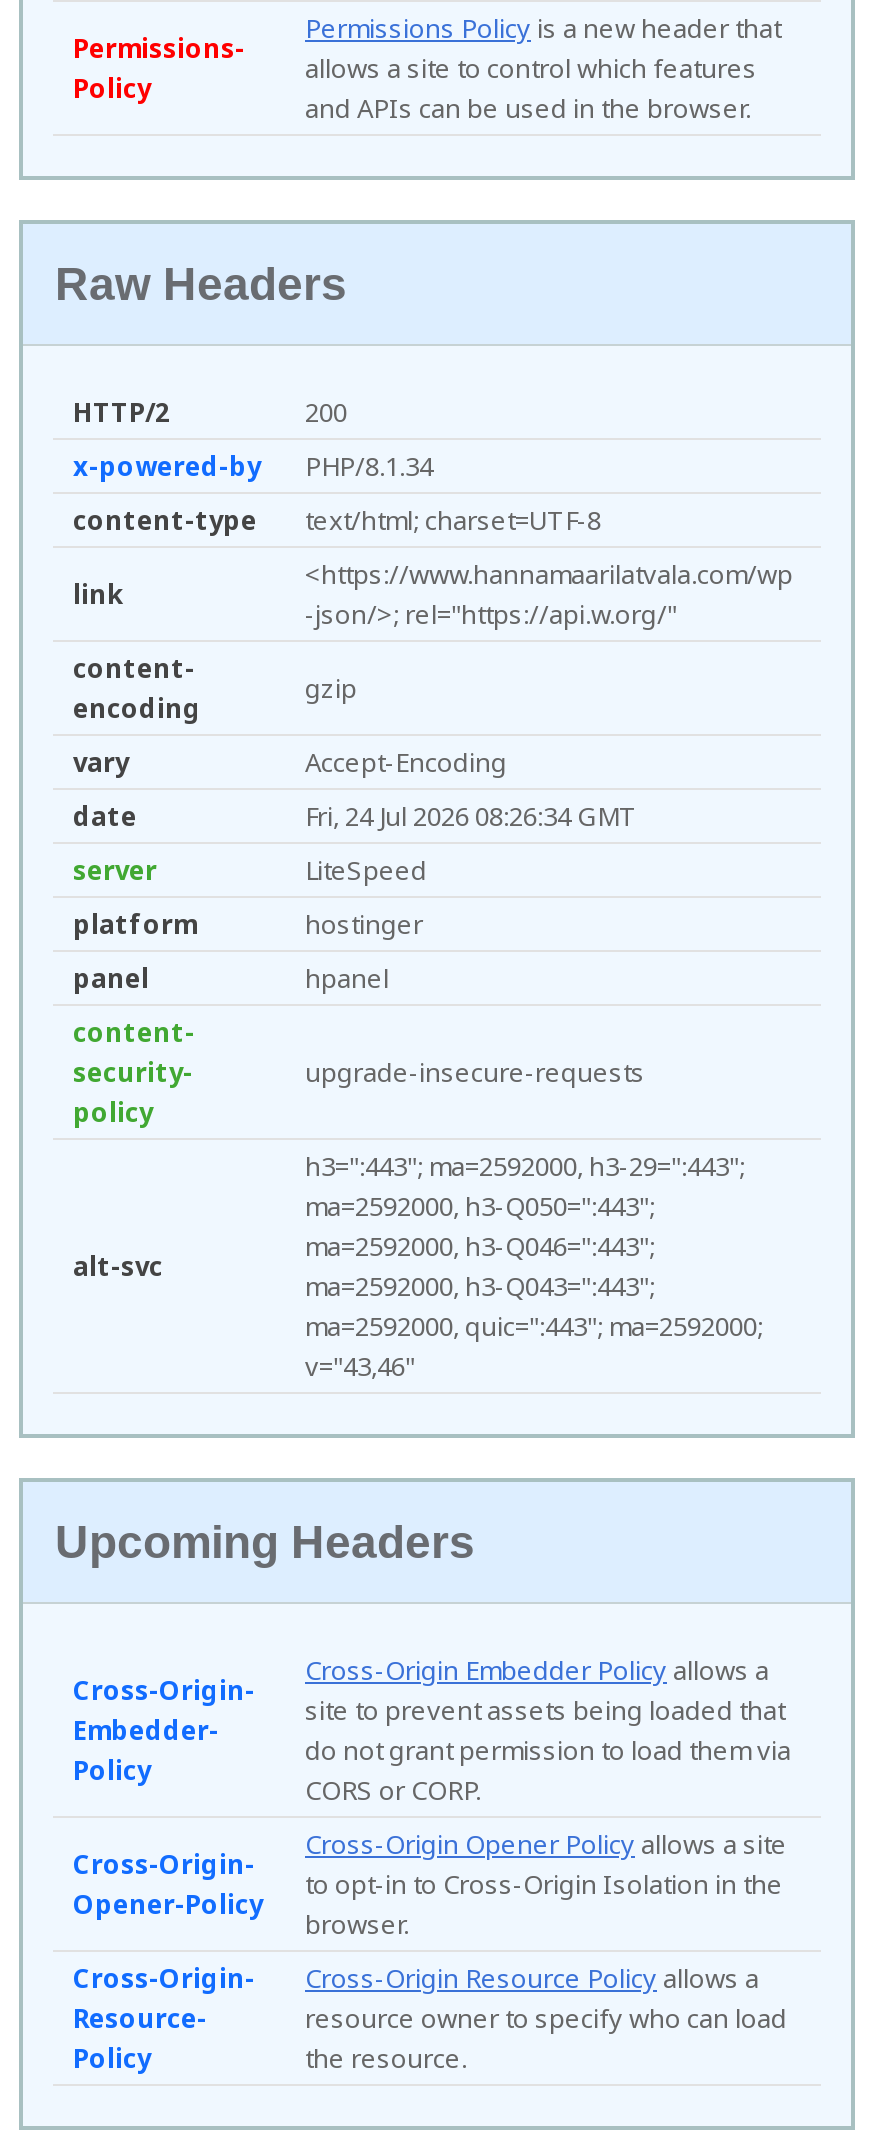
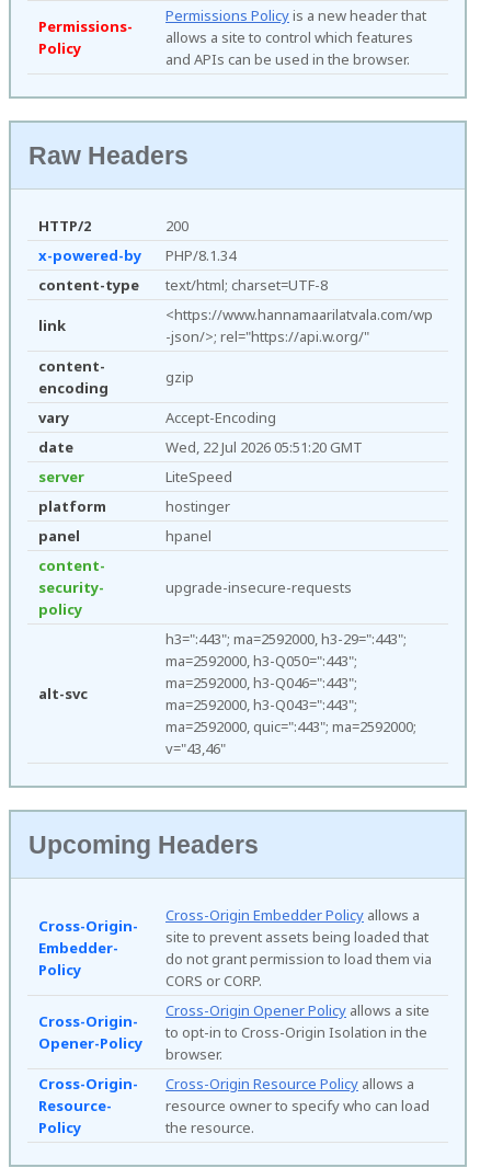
[305,799,637,835] Fri, 24 Jul 2026 08:26:34 GMT -> [165,438,363,457] Wed, 22 Jul 2026 05:51:20 GMT

